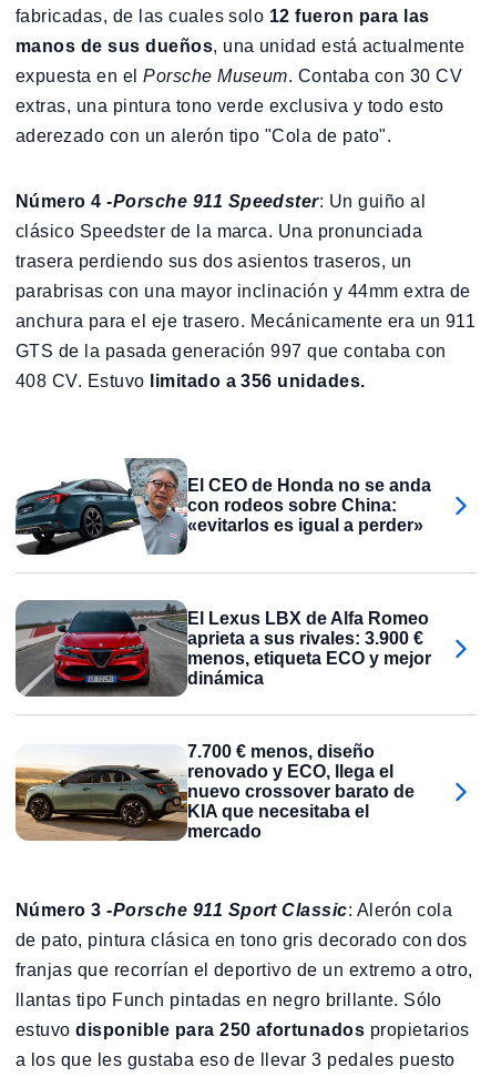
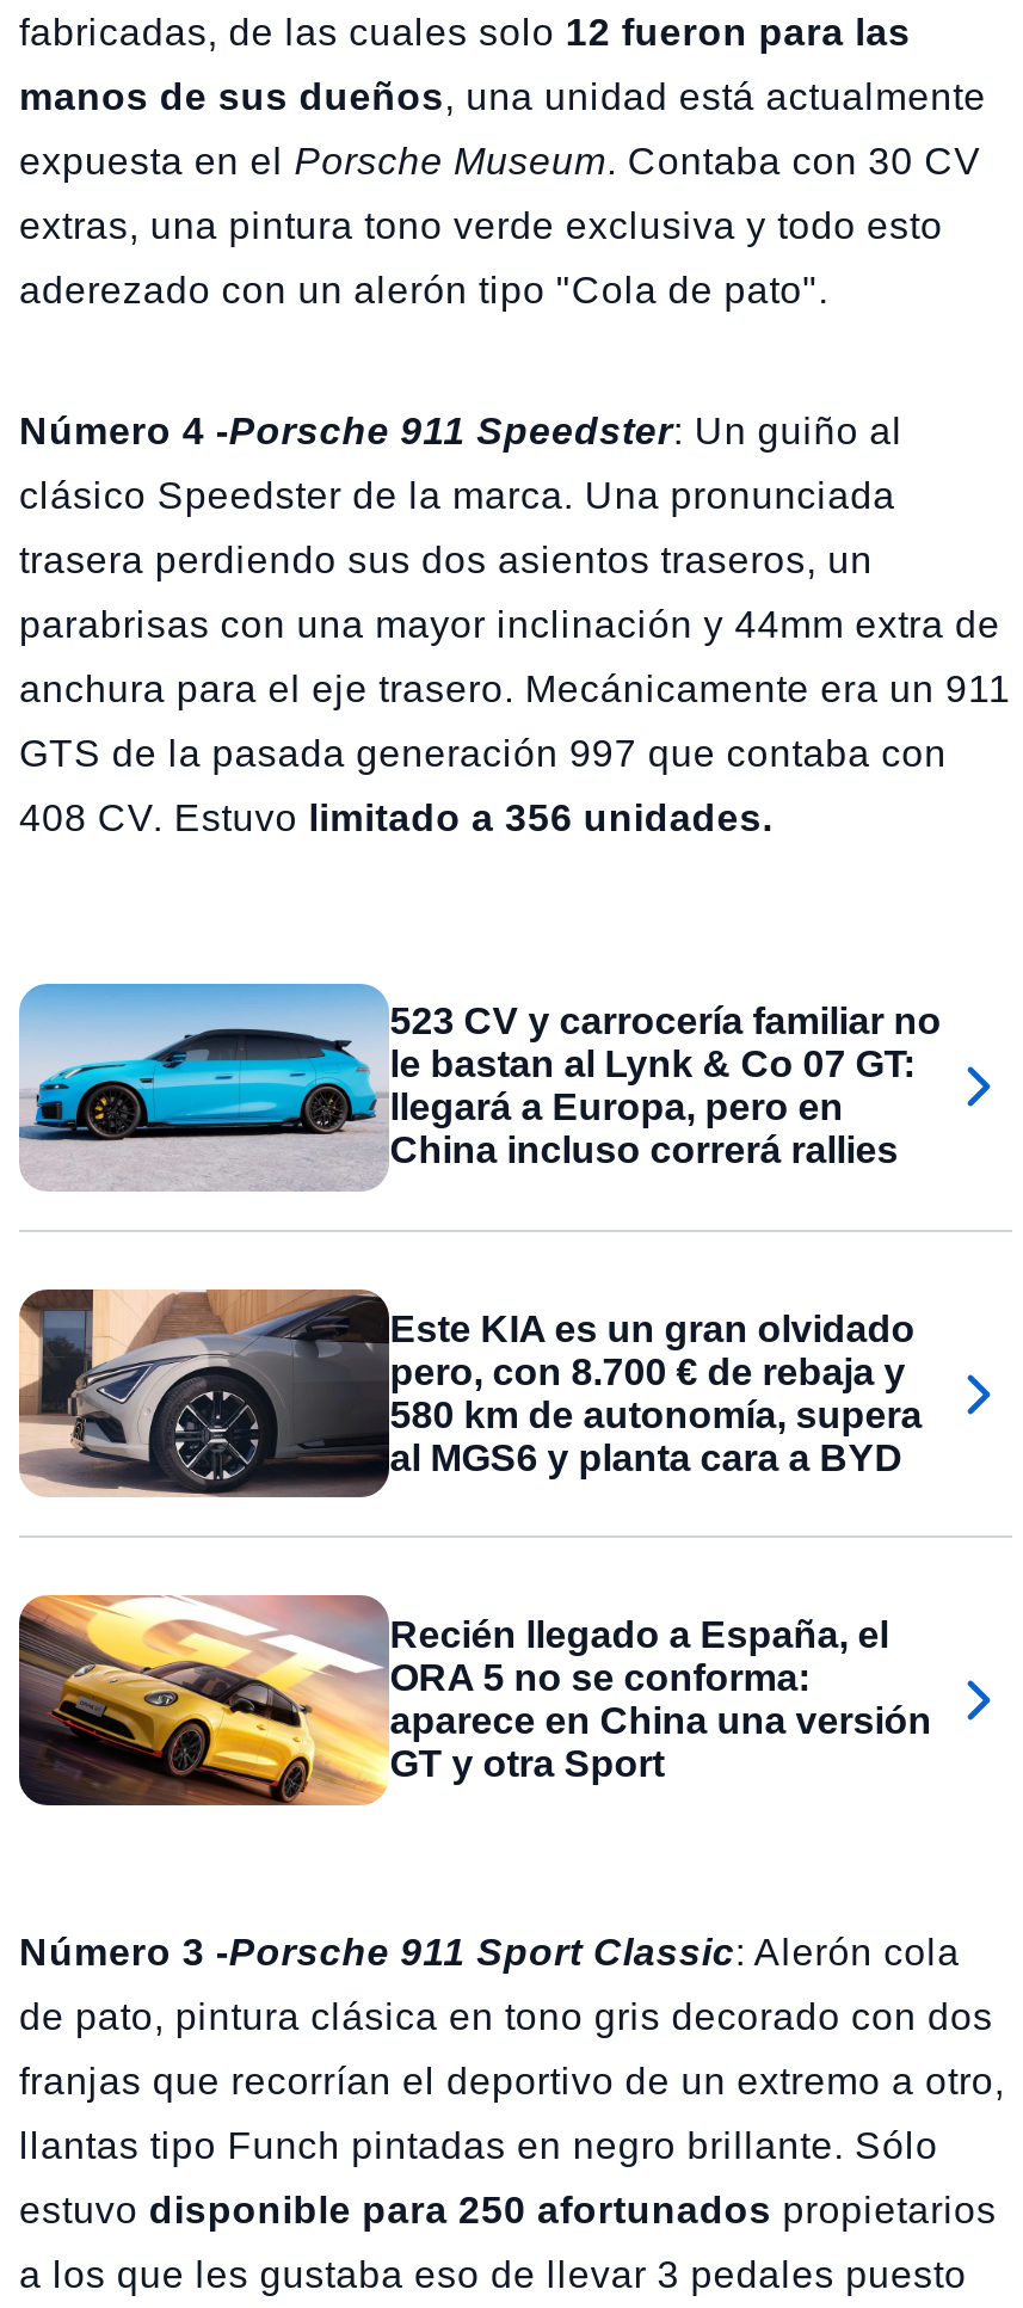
[16,457,431,555] [image] | El CEO de Honda no se anda | con rodeos sobre China: | «evitarlos es igual a perder» -> [17,981,941,1192] [image] | 523 CV y carrocería familiar no | le bastan al Lynk & Co 07 GT: | llegará a Europa, pero en | China incluso correrá rallies
[14,599,431,697] [image] | El Lexus LBX de Alfa Romeo | aprieta a sus rivales: 3.900 € | menos, etiqueta ECO y mejor | dinámica -> [19,1287,922,1497] [image] | Este KIA es un gran olvidado | pero, con 8.700 € de rebaja y | 580 km de autonomía, supera | al MGS6 y planta cara a BYD
[14,742,415,842] [image] | 7.700 € menos, diseño | renovado y ECO, llega el | nuevo crossover barato de | KIA que necesitaba el | mercado -> [17,1593,932,1805] [image] | Recién llegado a España, el | ORA 5 no se conforma: | aparece en China una versión | GT y otra Sport

